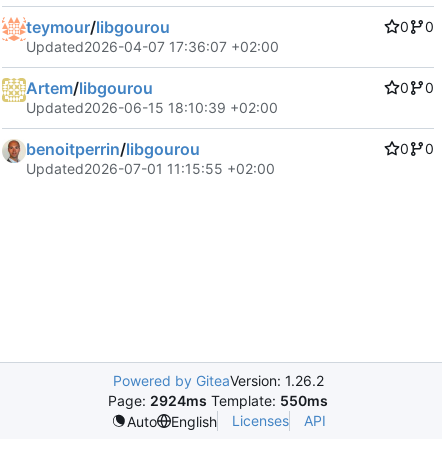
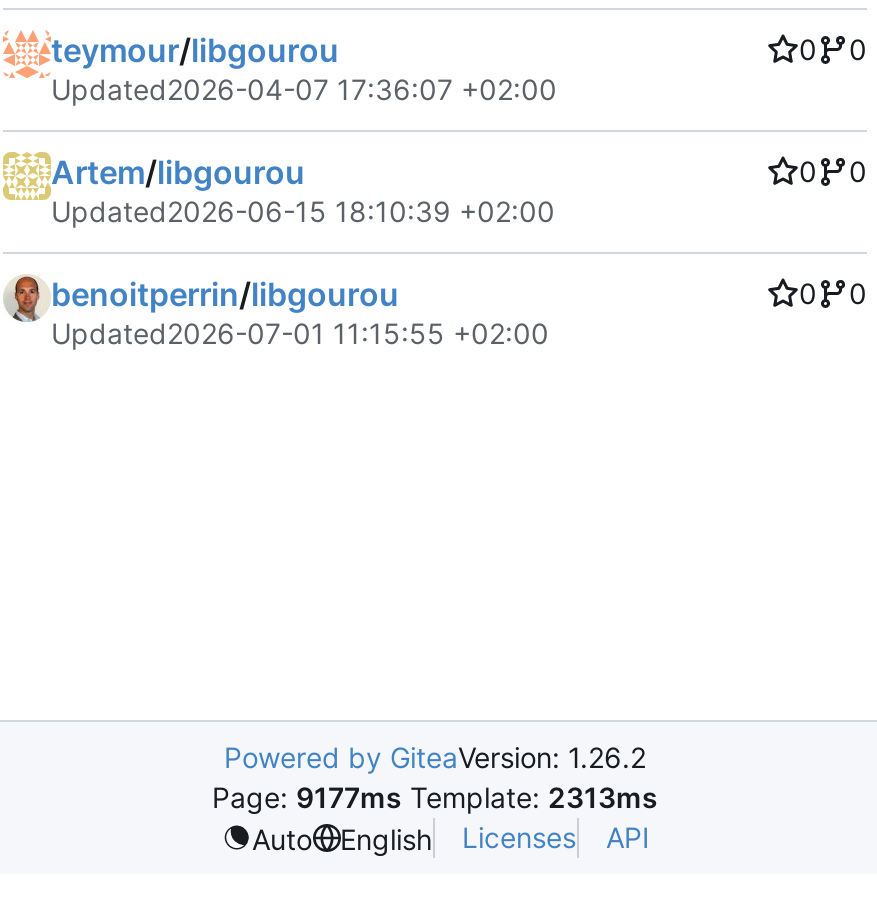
[108,392,328,409] Page: 2924ms Template: 550ms -> [212,780,658,814] Page: 9177ms Template: 2313ms

